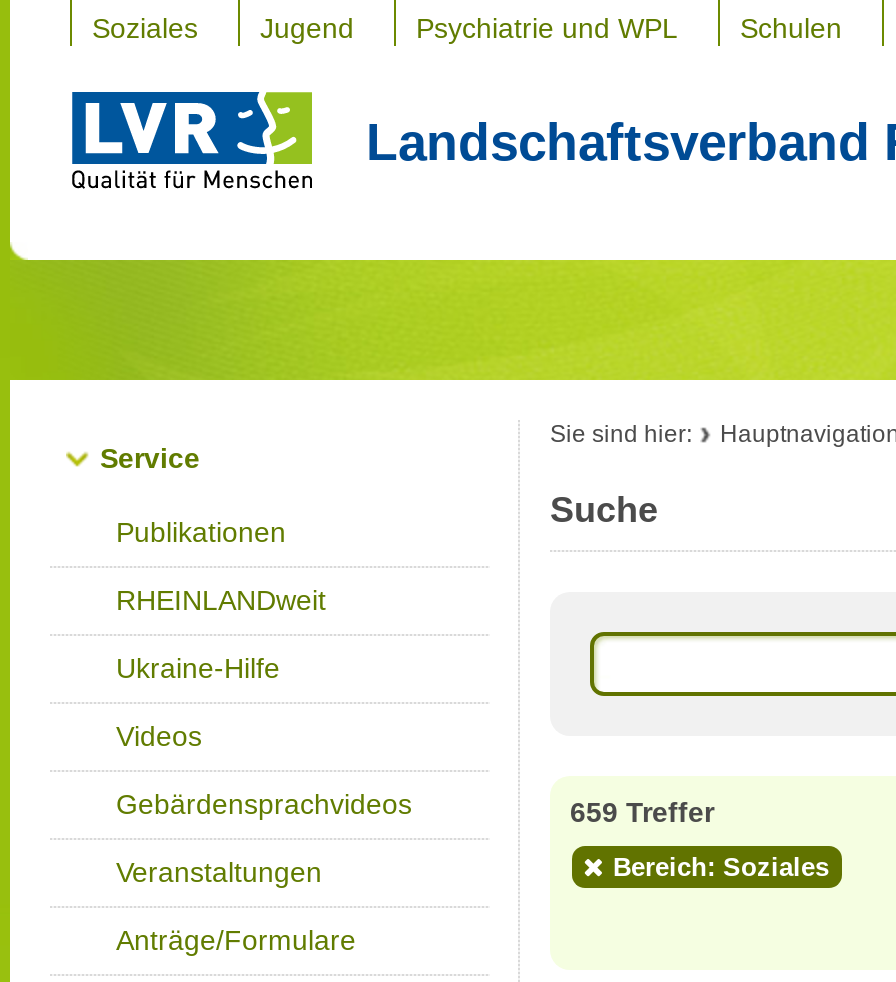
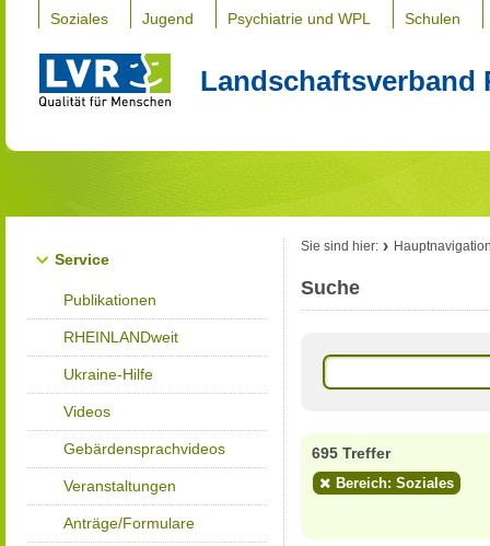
[570,796,714,828] 659 Treffer -> [312,444,390,462] 695 Treffer

